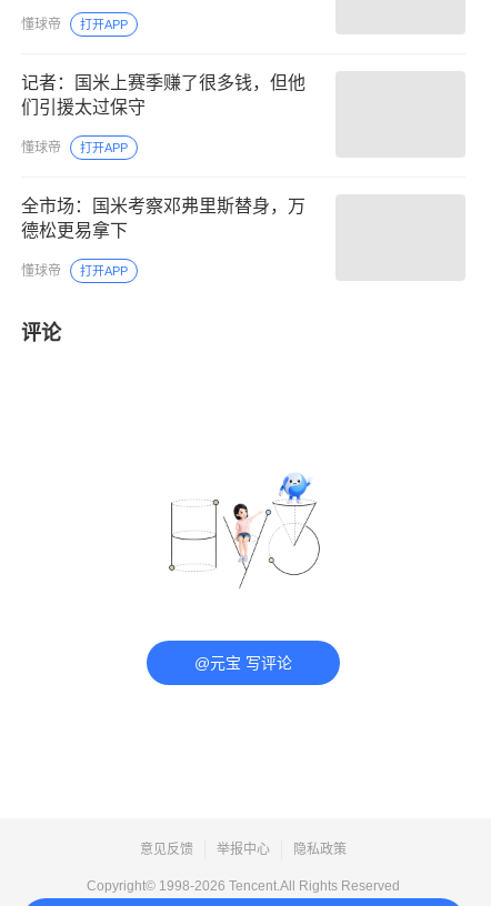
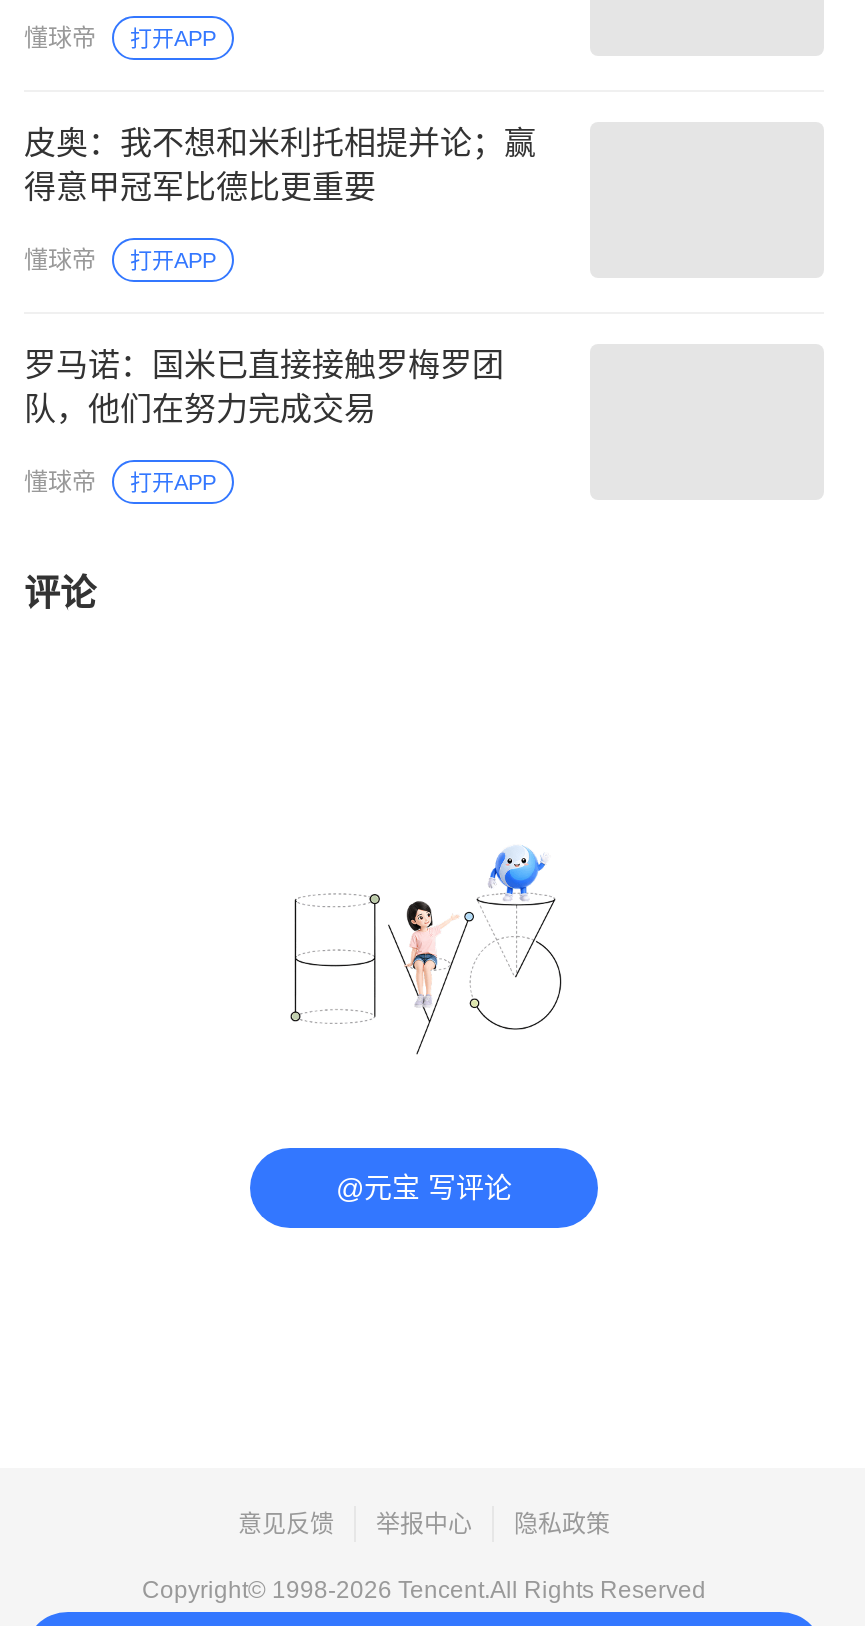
[21,74,305,117] 记者：国米上赛季赚了很多钱，但他 | 们引援太过保守 -> [24,126,536,204] 皮奥：我不想和米利托相提并论；赢 | 得意甲冠军比德比更重要
[21,197,305,240] 全市场：国米考察邓弗里斯替身，万 | 德松更易拿下 -> [24,348,504,426] 罗马诺：国米已直接接触罗梅罗团 | 队，他们在努力完成交易

